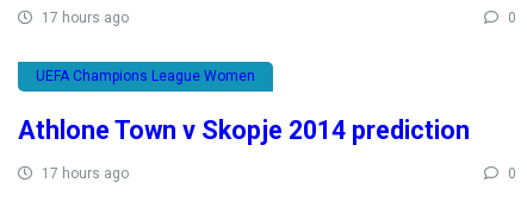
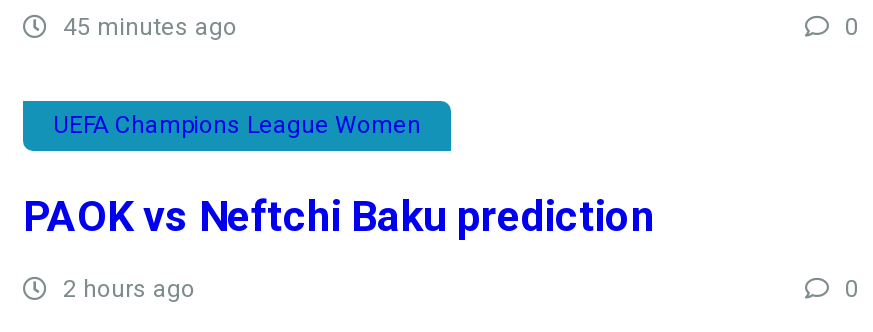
[38,10,129,26] 17 hours ago -> [57,13,237,41] 45 minutes ago
[18,116,470,145] Athlone Town v Skopje 2014 prediction -> [23,191,655,241] PAOK vs Neftchi Baku prediction
[38,165,129,182] 17 hours ago -> [57,275,195,303] 2 hours ago

